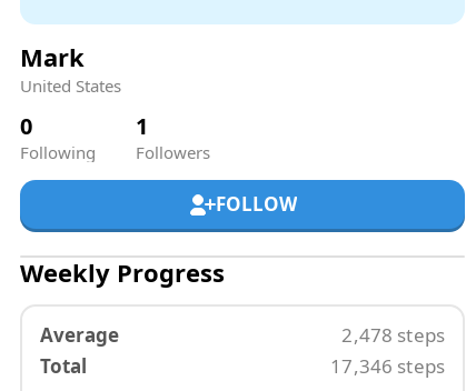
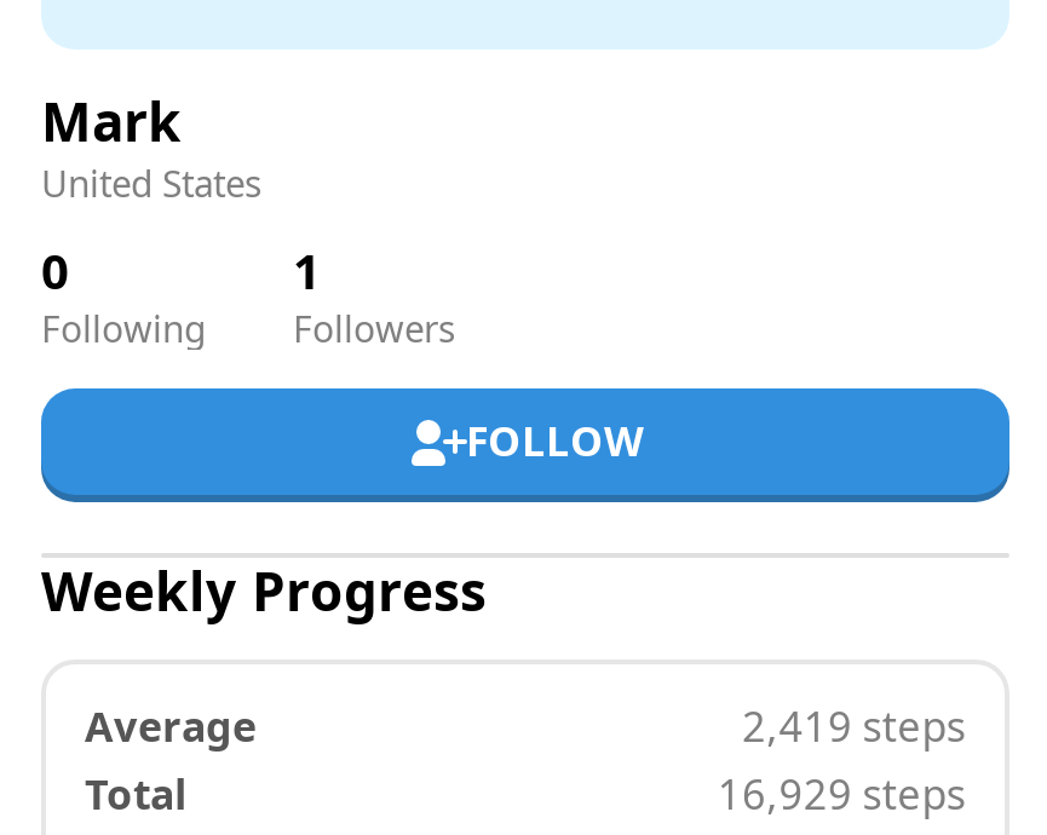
[342,322,445,348] 2,478 steps -> [742,698,966,754] 2,419 steps
[331,353,445,379] 17,346 steps -> [717,766,966,822] 16,929 steps

